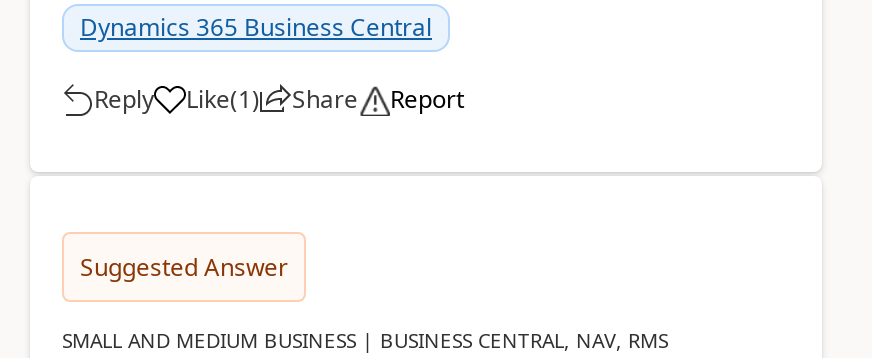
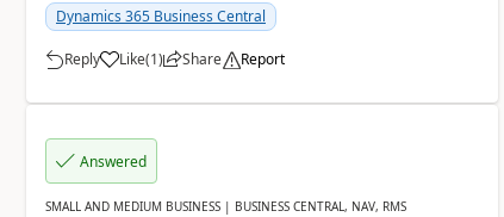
[80,250,288,284] Suggested Answer -> [80,151,147,171] Answered

